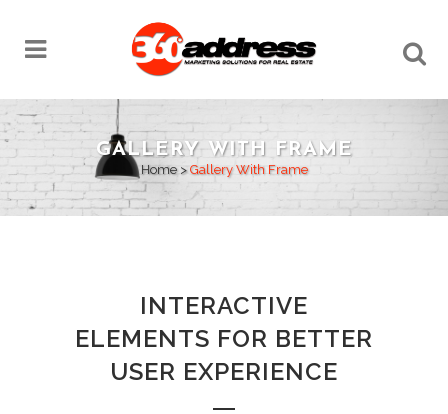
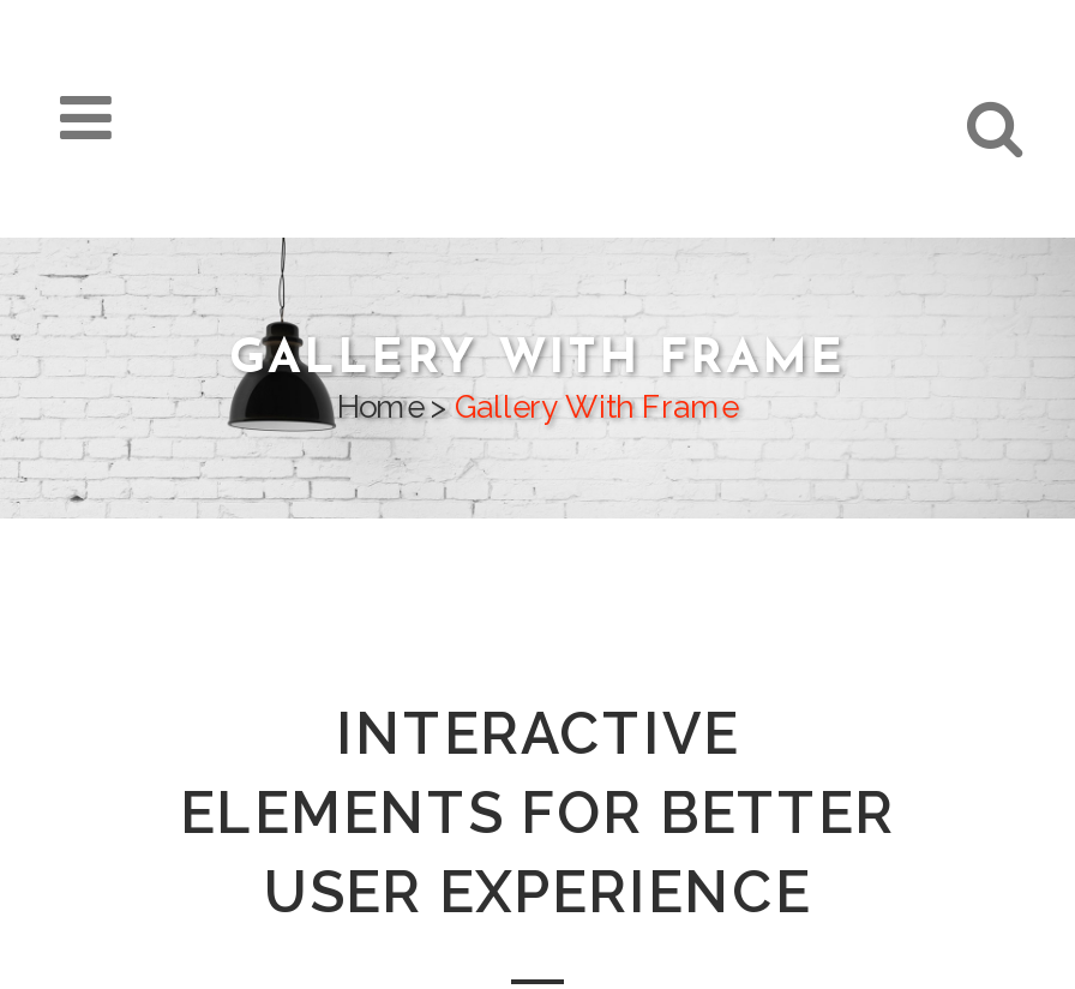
[131,21,317,77] [image] -> none

